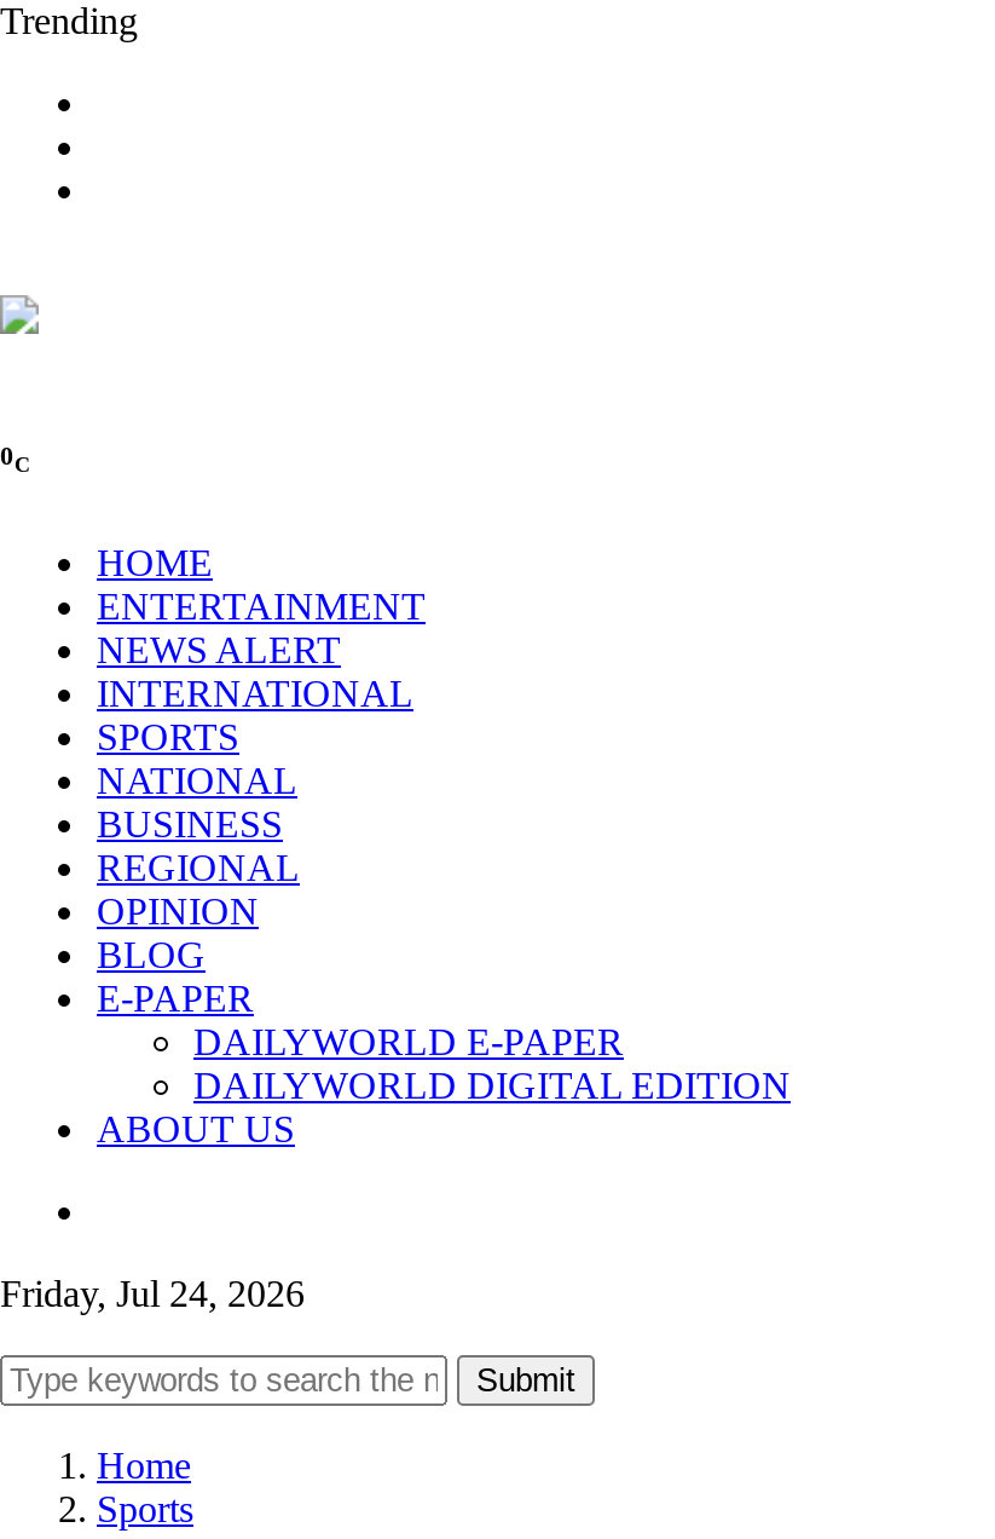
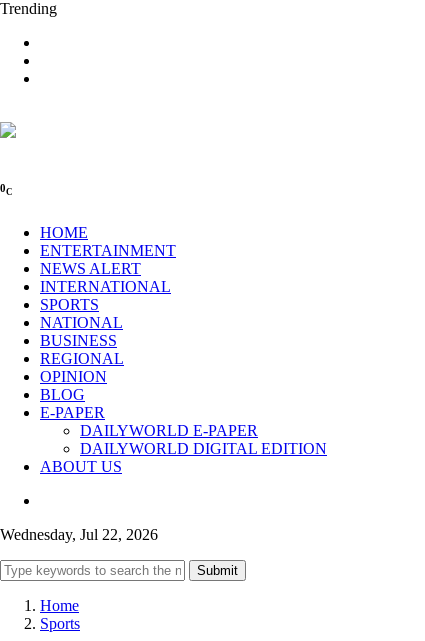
[0,1272,305,1313] Friday, Jul 24, 2026 -> [0,526,158,543] Wednesday, Jul 22, 2026

